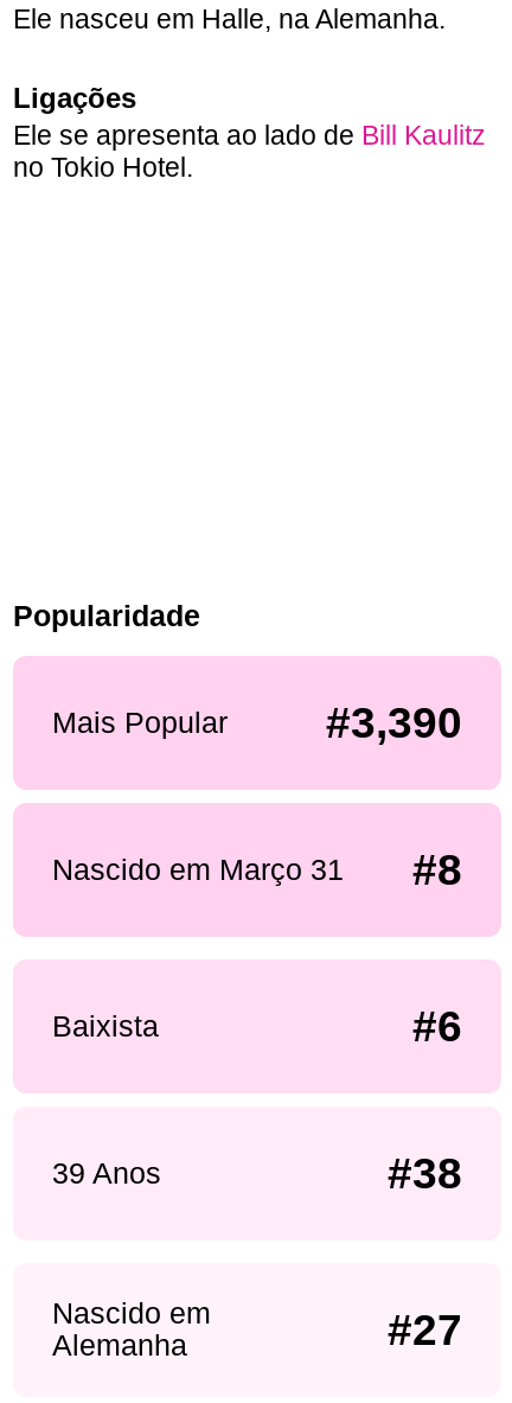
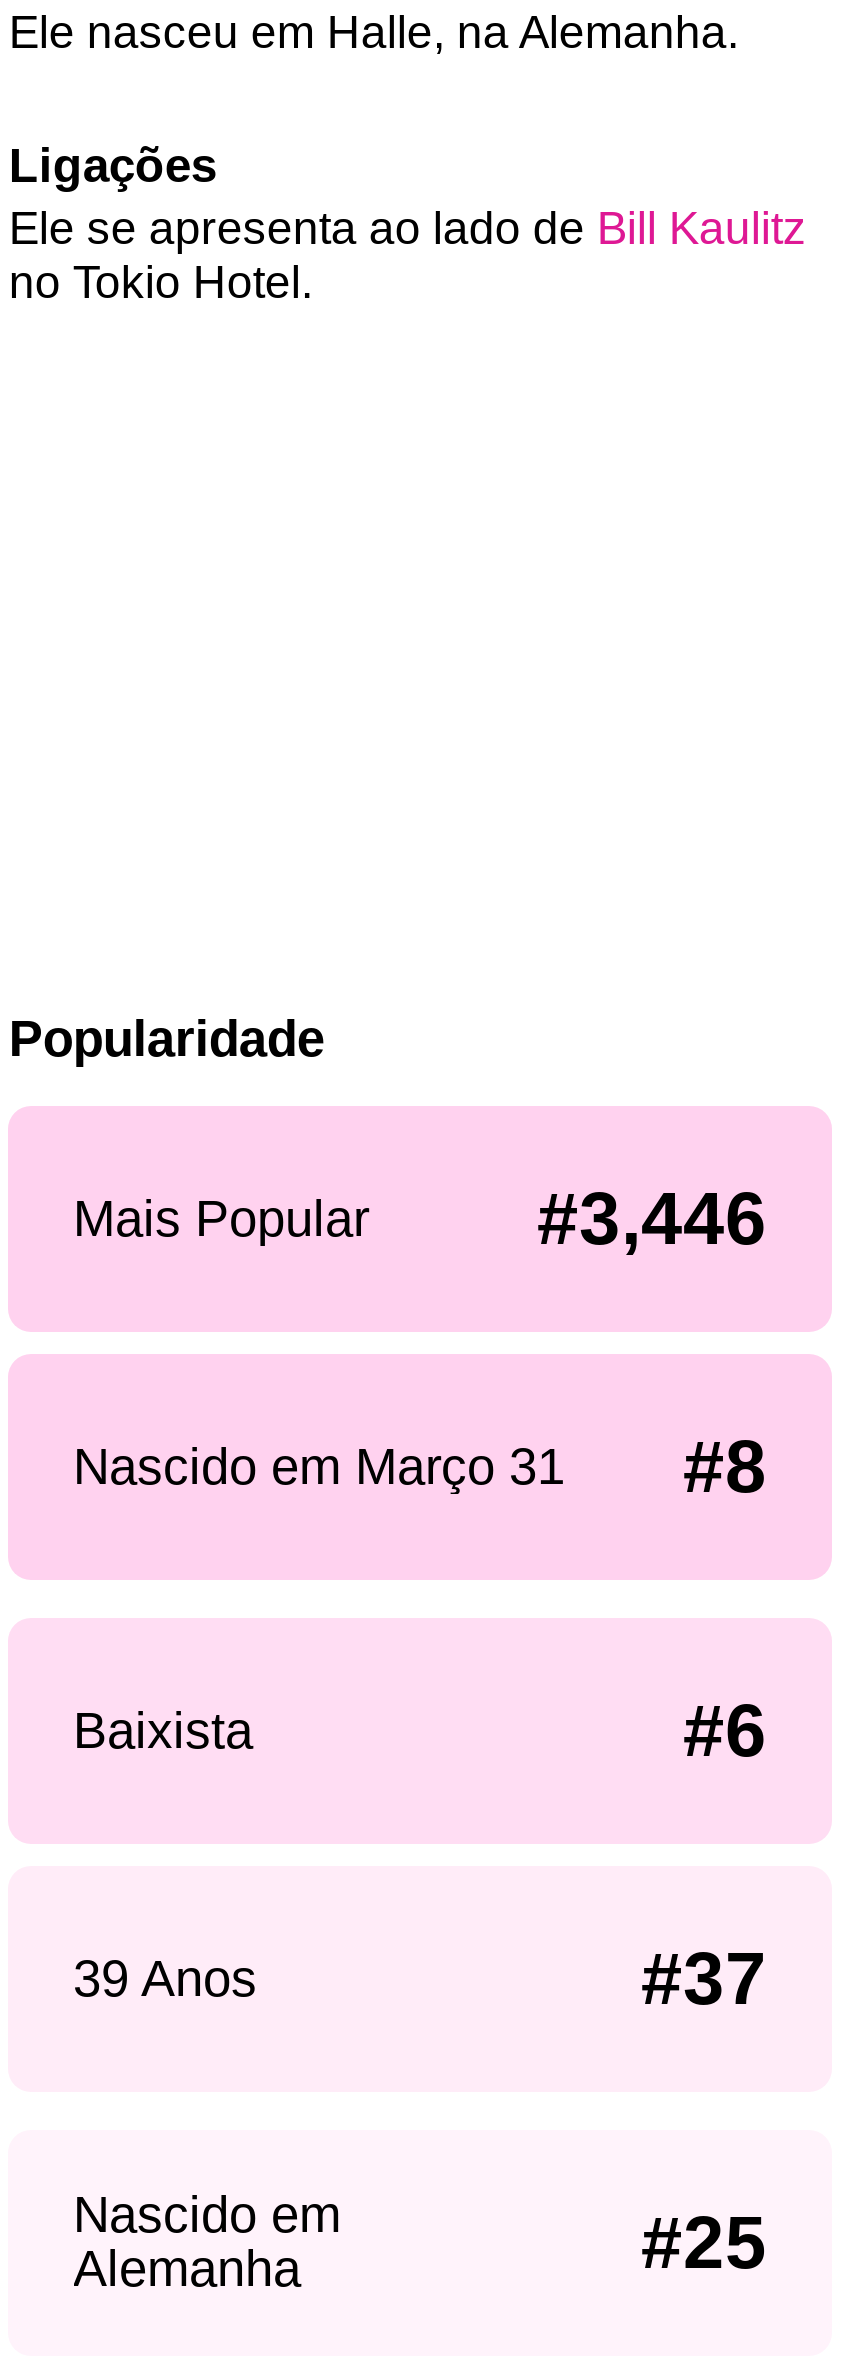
[327,698,463,747] #3,390 -> [537,1178,767,1260] #3,446
[388,1150,463,1198] #38 -> [641,1939,767,2021] #37
[388,1305,463,1354] #27 -> [641,2201,767,2283] #25

